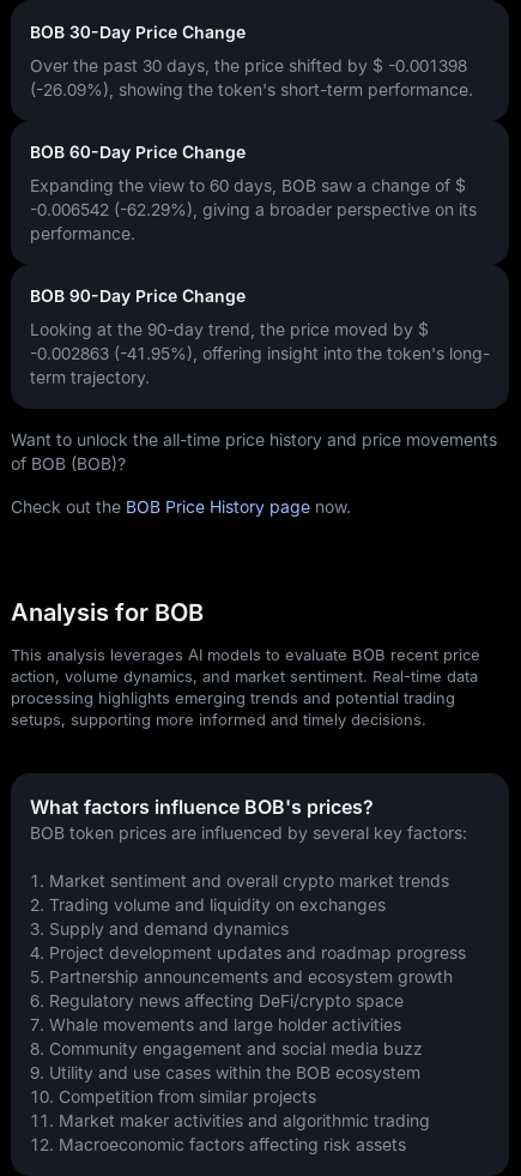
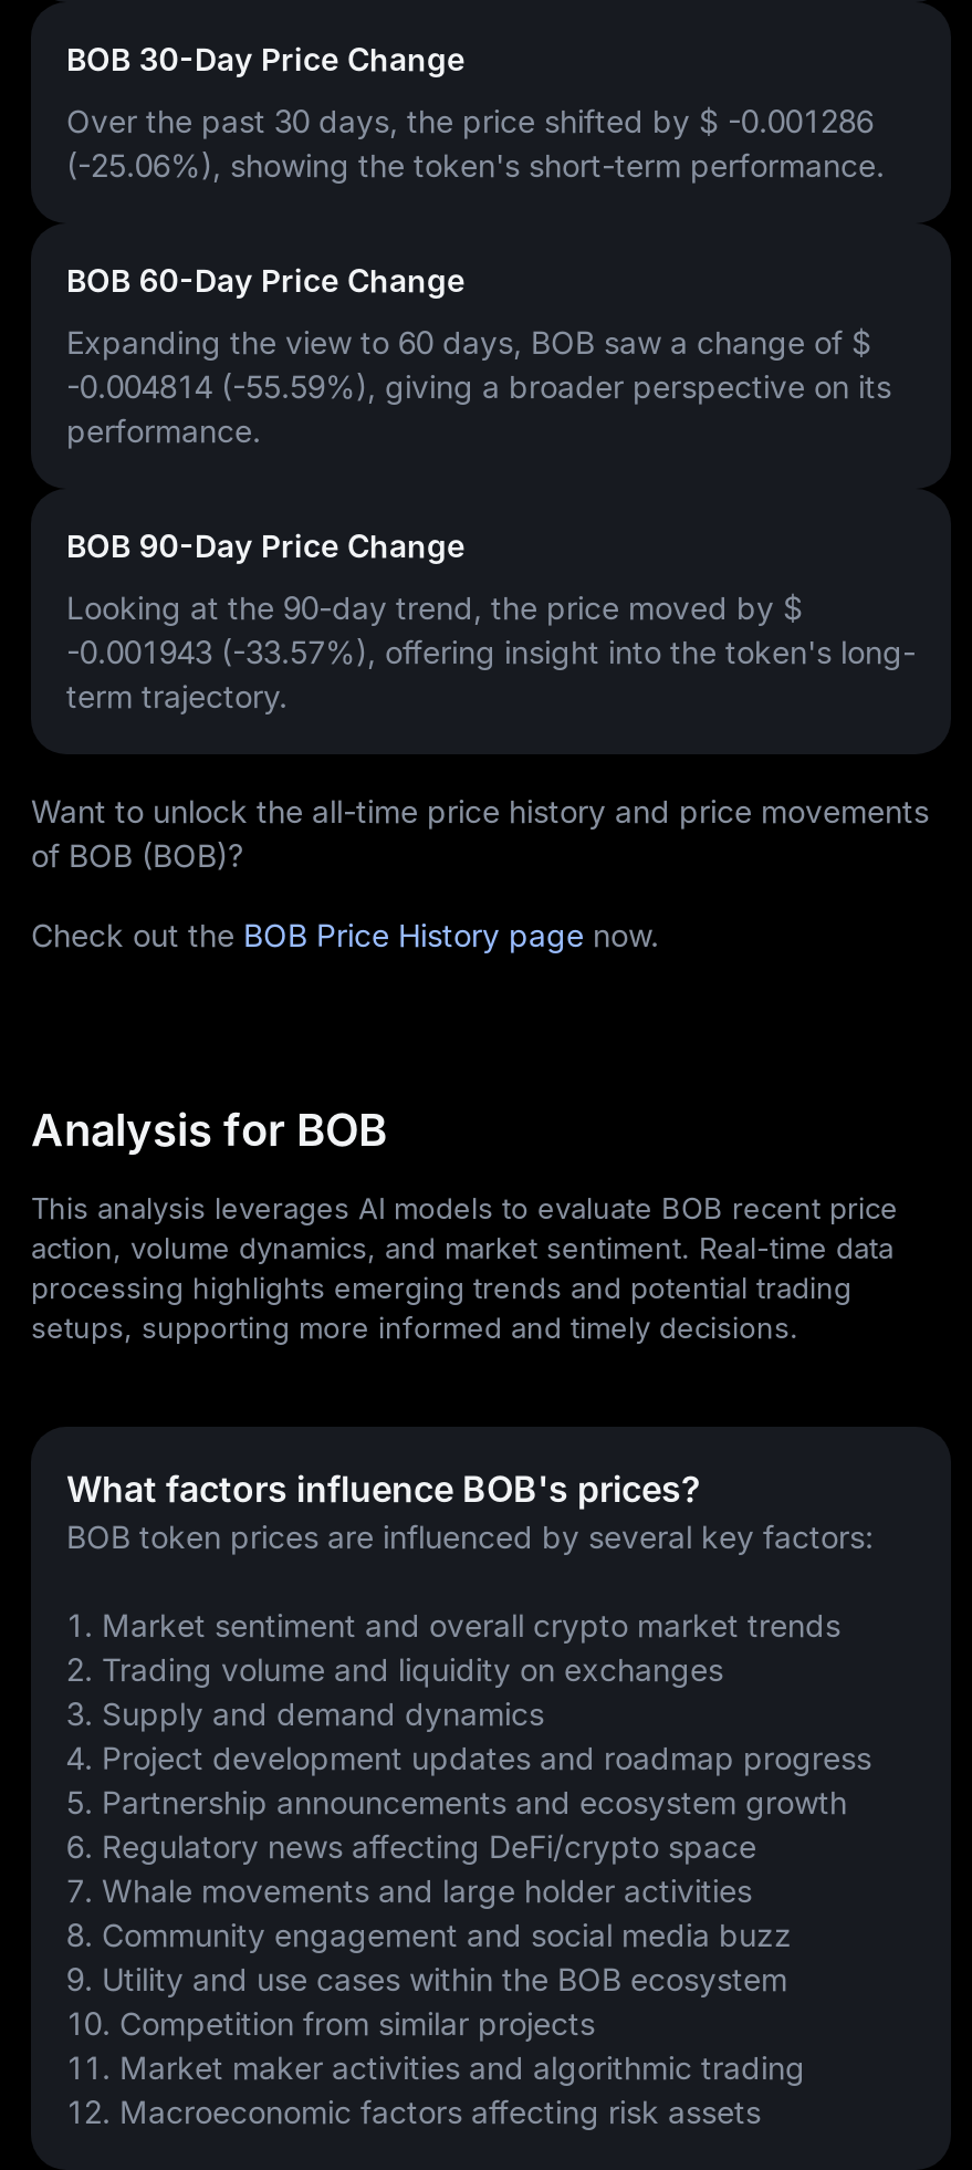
[30,55,467,75] Over the past 30 days, the price shifted by $ -0.001398 -> [66,102,874,139] Over the past 30 days, the price shifted by $ -0.001286
[30,79,473,99] (-26.09%), showing the token's short-term performance. -> [66,146,885,183] (-25.06%), showing the token's short-term performance.
[30,199,477,219] -0.006542 (-62.29%), giving a broader perspective on its -> [66,367,891,405] -0.004814 (-55.59%), giving a broader perspective on its
[30,343,490,363] -0.002863 (-41.95%), offering insight into the token's long- -> [66,632,916,670] -0.001943 (-33.57%), offering insight into the token's long-

